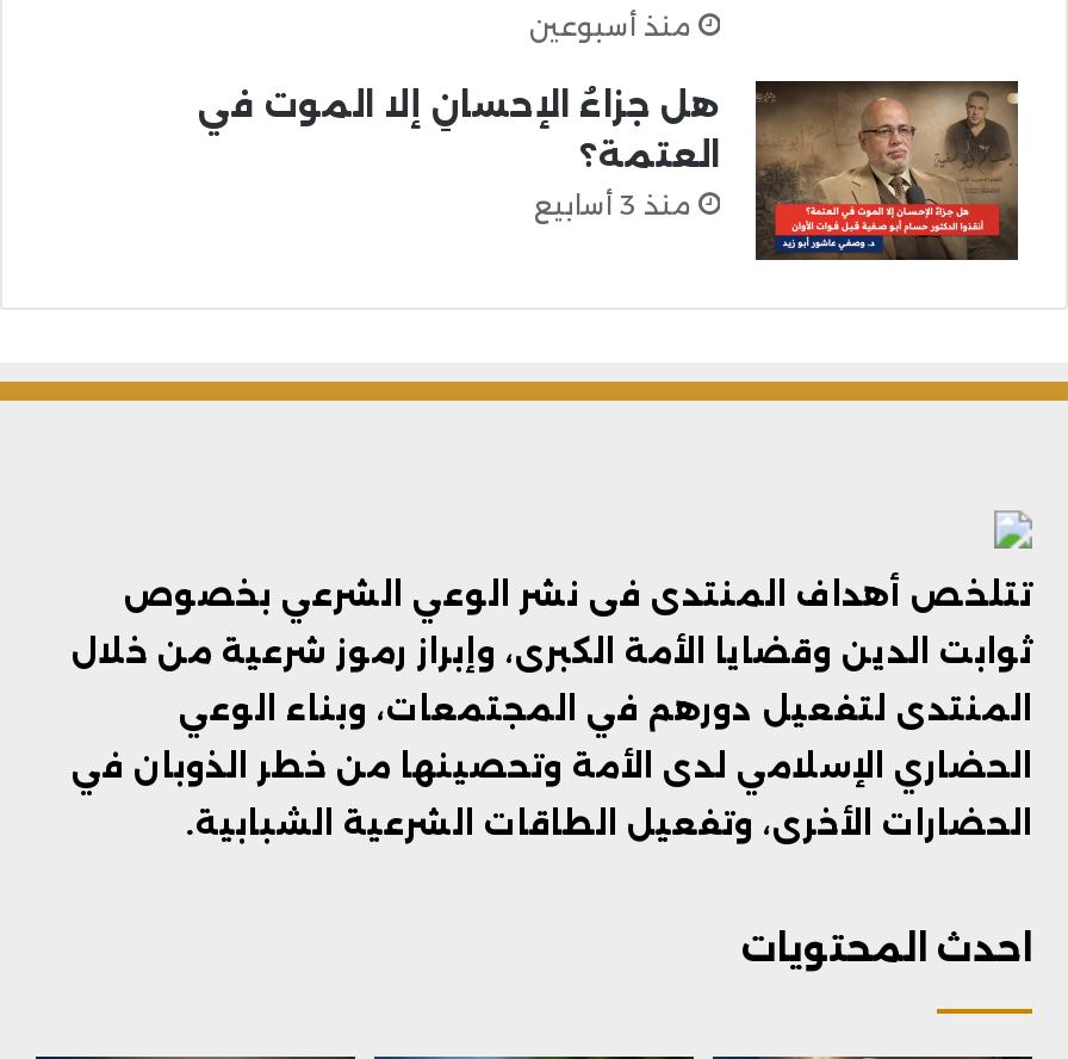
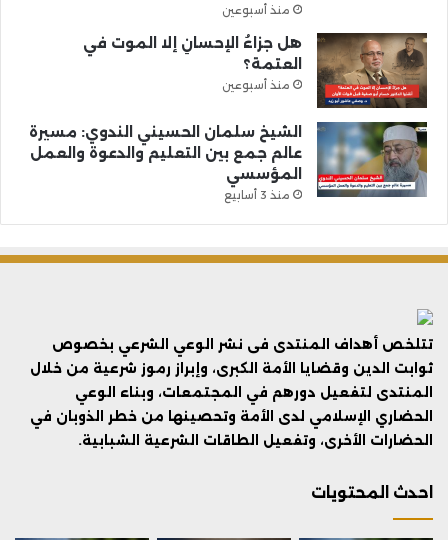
none -> [29,78,428,205] [image] | منذ أسبوعين | الشيخ سلمان الحسيني الندوي: مسيرة | عالم جمع بين التعليم والدعوة والعمل | المؤسسي

